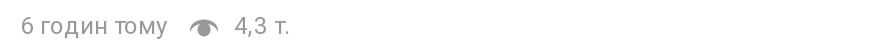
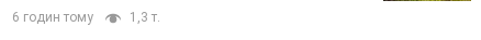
[234,13,290,41] 4,3 т. -> [130,10,160,25] 1,3 т.

